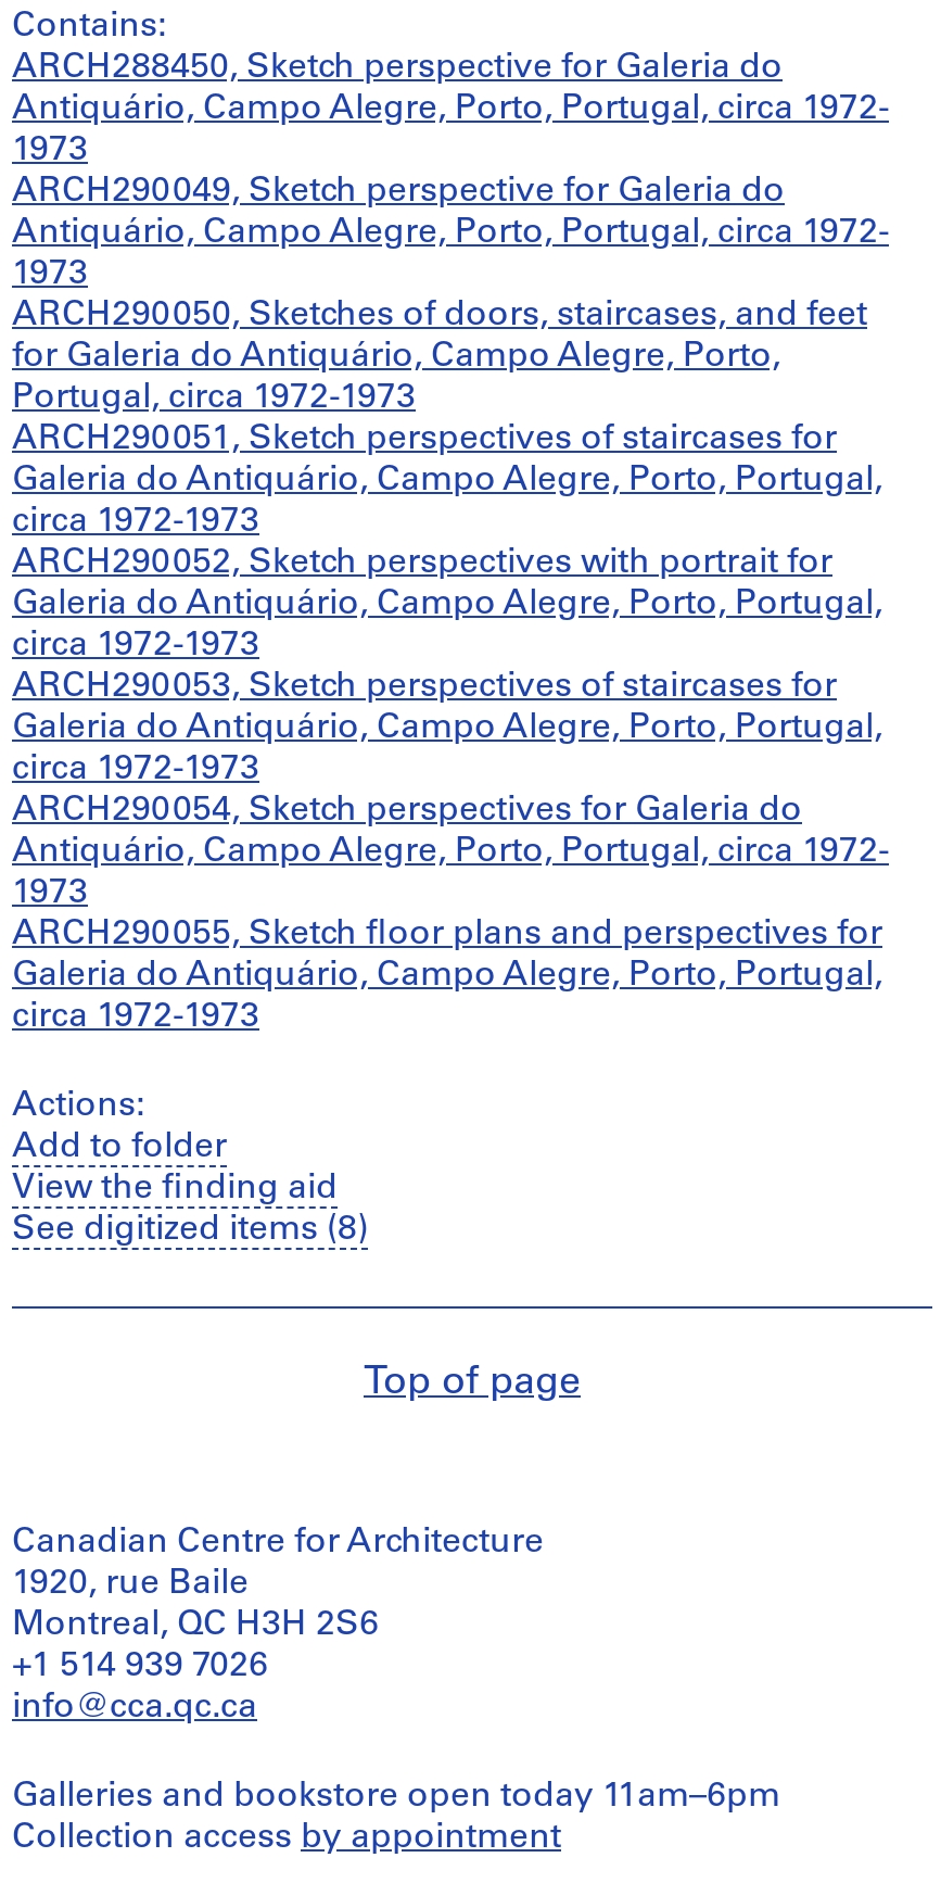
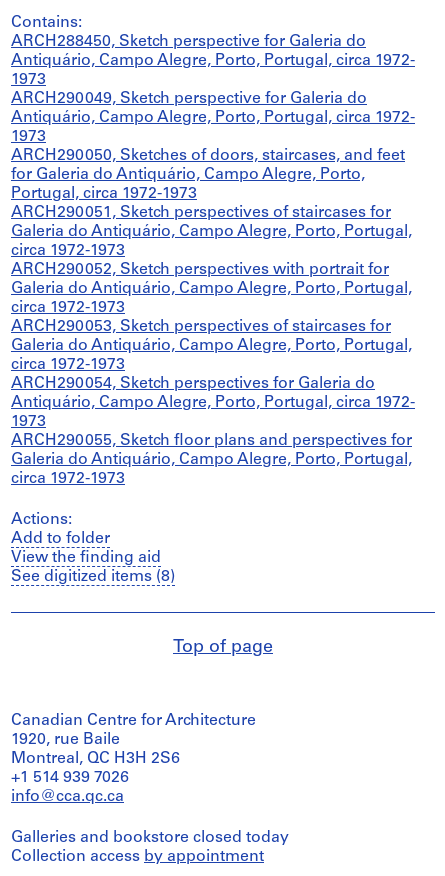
[12,1780,780,1815] Galleries and bookstore open today 11am–6pm -> [11,830,289,846] Galleries and bookstore closed today

